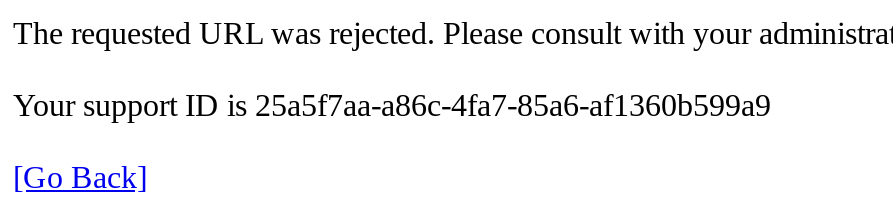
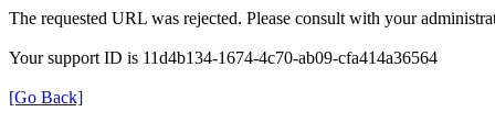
[13,88,771,122] Your support ID is 25a5f7aa-a86c-4fa7-85a6-af1360b599a9 -> [9,48,438,67] Your support ID is 11d4b134-1674-4c70-ab09-cfa414a36564

